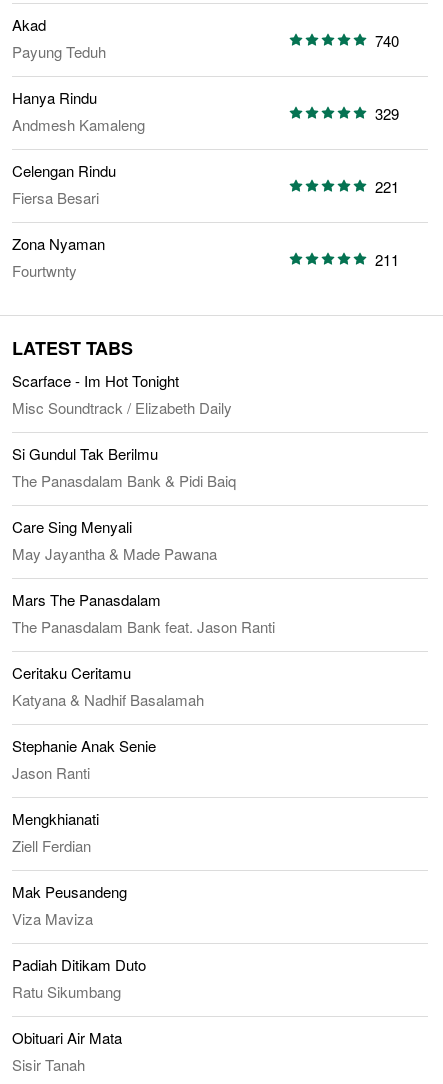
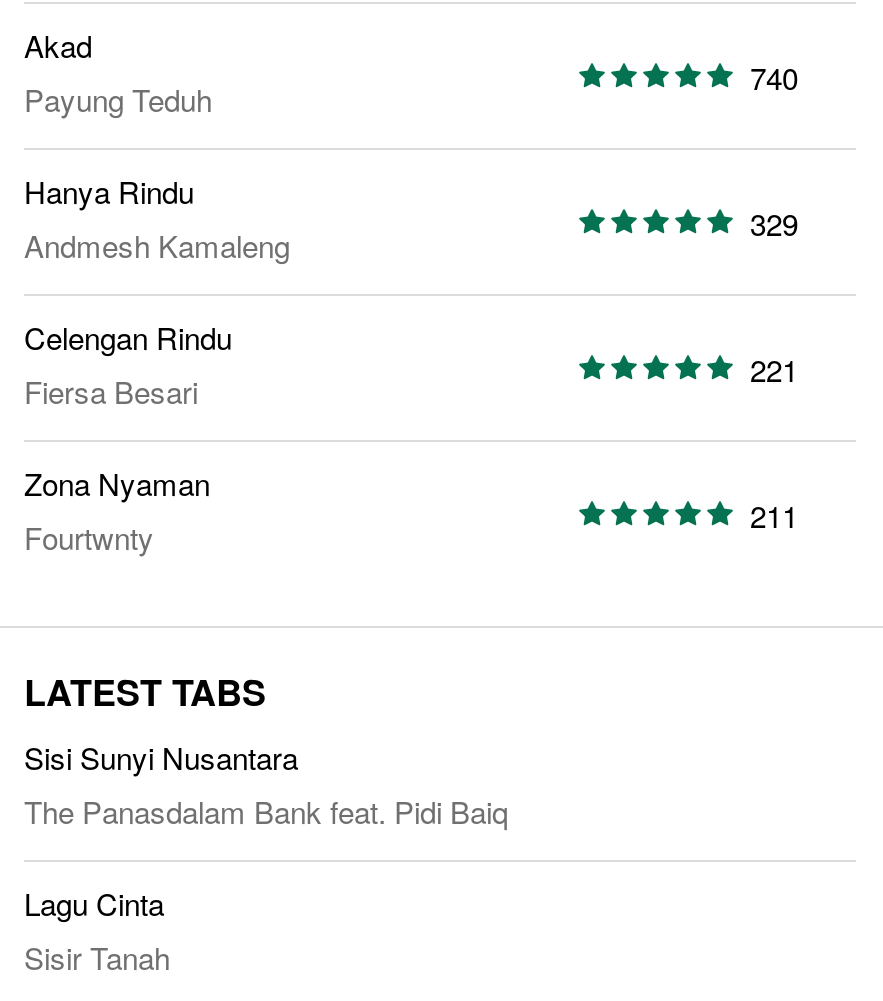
[12,370,275,1048] Scarface - Im Hot Tonight | Misc Soundtrack / Elizabeth Daily | Si Gundul Tak Berilmu | The Panasdalam Bank & Pidi Baiq | Care Sing Menyali | May Jayantha & Made Pawana | Mars The Panasdalam | The Panasdalam Bank feat. Jason Ranti | Ceritaku Ceritamu | Katyana & Nadhif Basalamah | Stephanie Anak Senie | Jason Ranti | Mengkhianati | Ziell Ferdian | Mak Peusandeng | Viza Maviza | Padiah Ditikam Duto | Ratu Sikumbang | Obituari Air Mata -> [24,736,508,924] Sisi Sunyi Nusantara | The Panasdalam Bank feat. Pidi Baiq | Lagu Cinta

